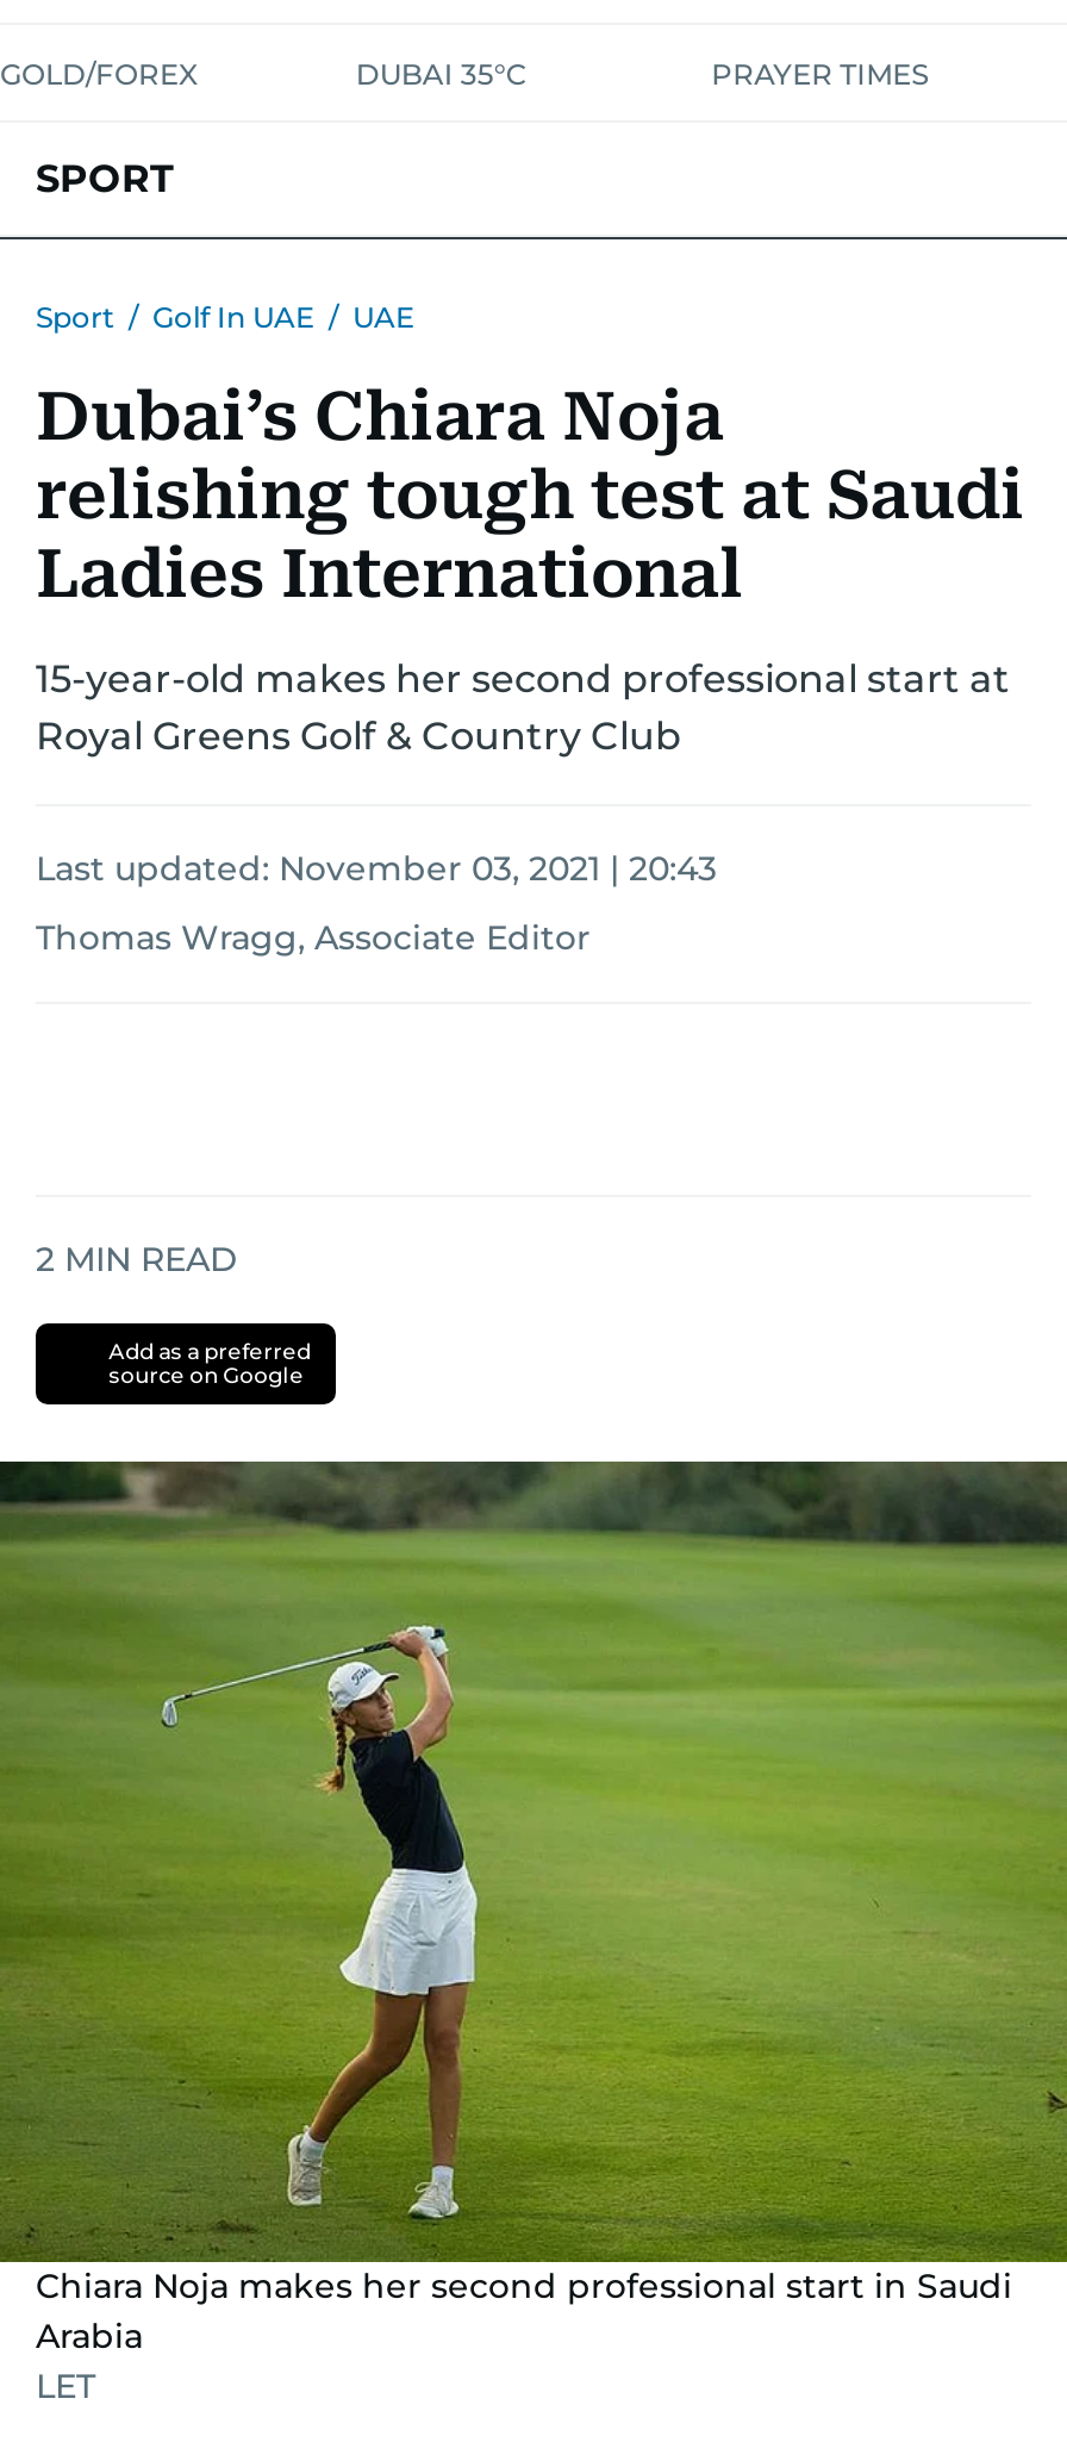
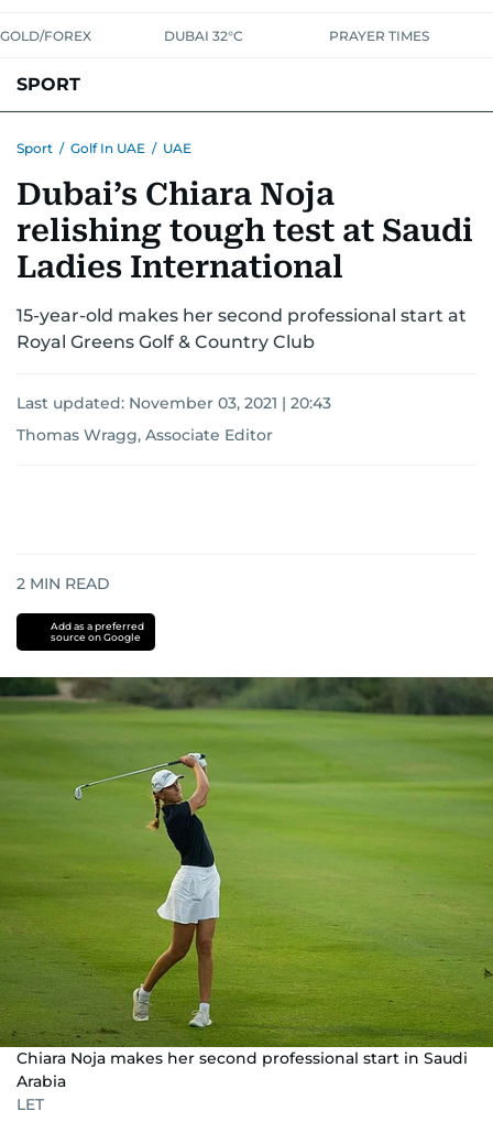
[356,56,527,92] DUBAI 35°C -> [164,28,244,44] DUBAI 32°C

